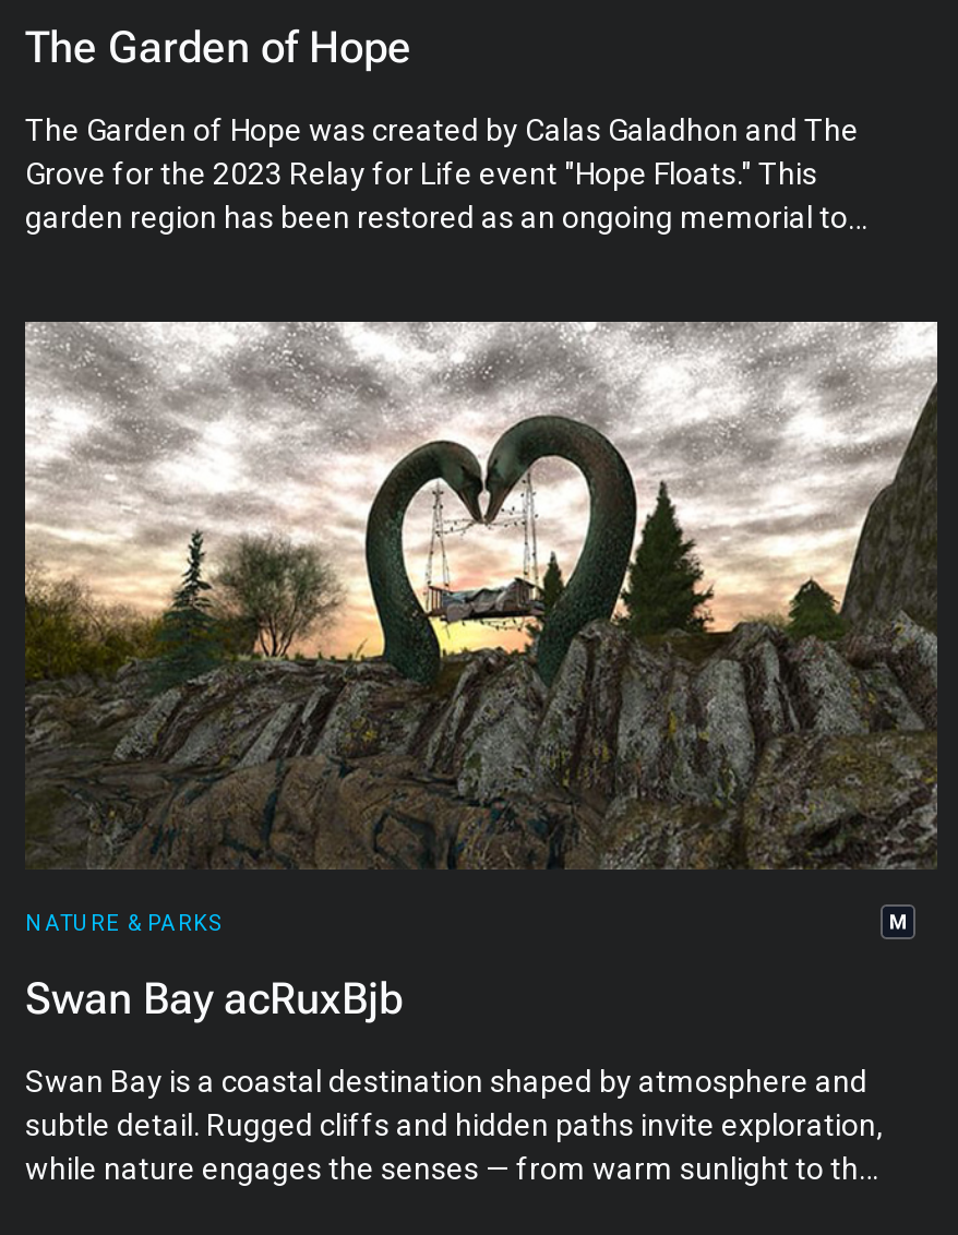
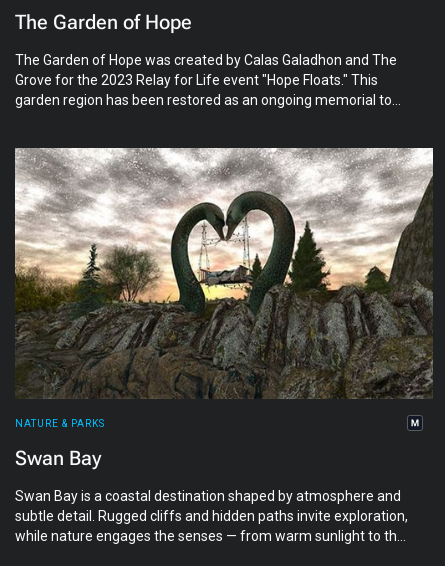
[25,972,403,1024] Swan Bay acRuxBjb -> [15,446,101,470] Swan Bay

